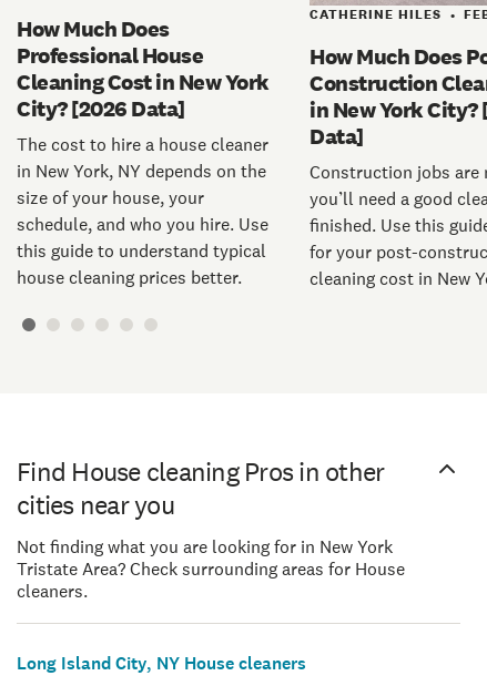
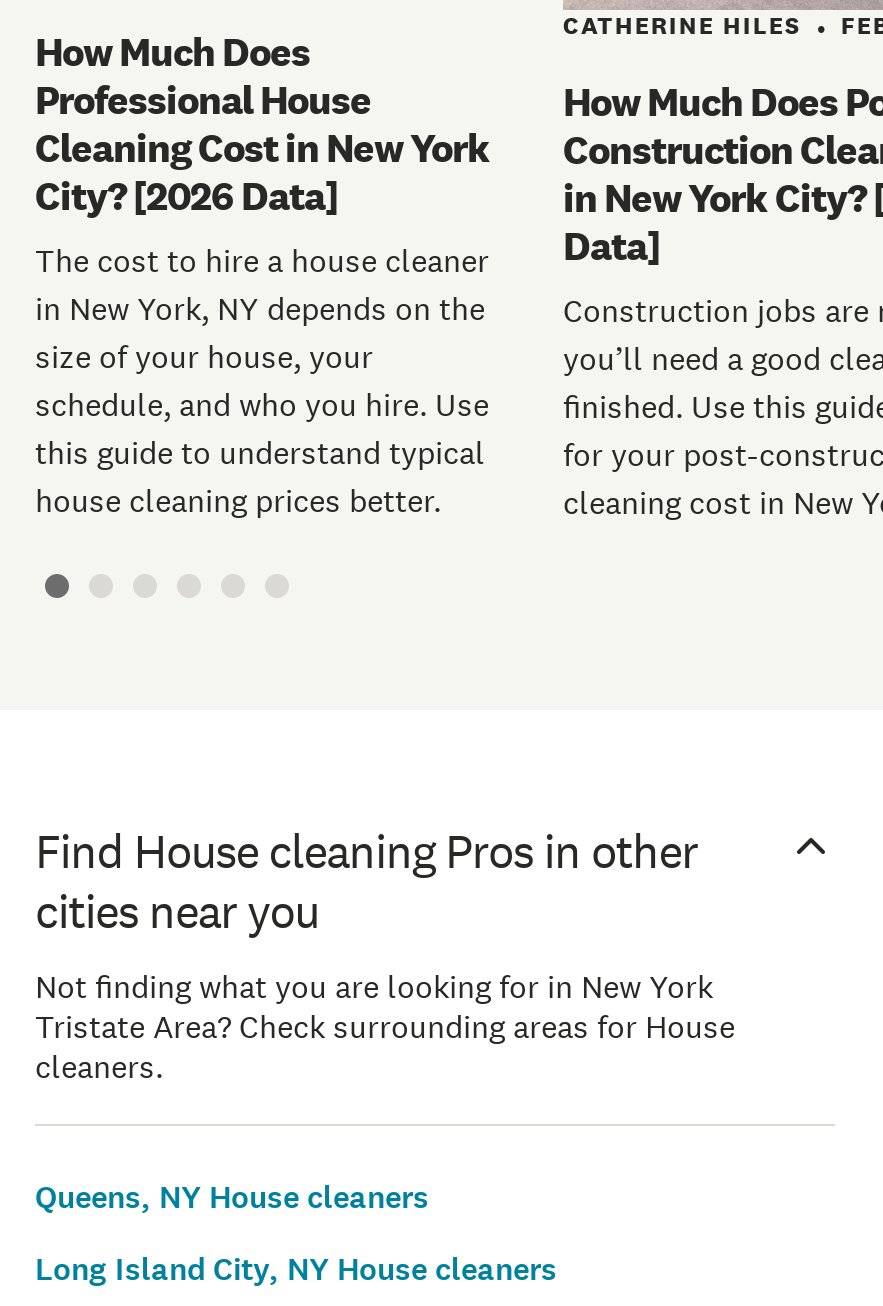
none -> [35,1177,429,1219] Queens, NY House cleaners

